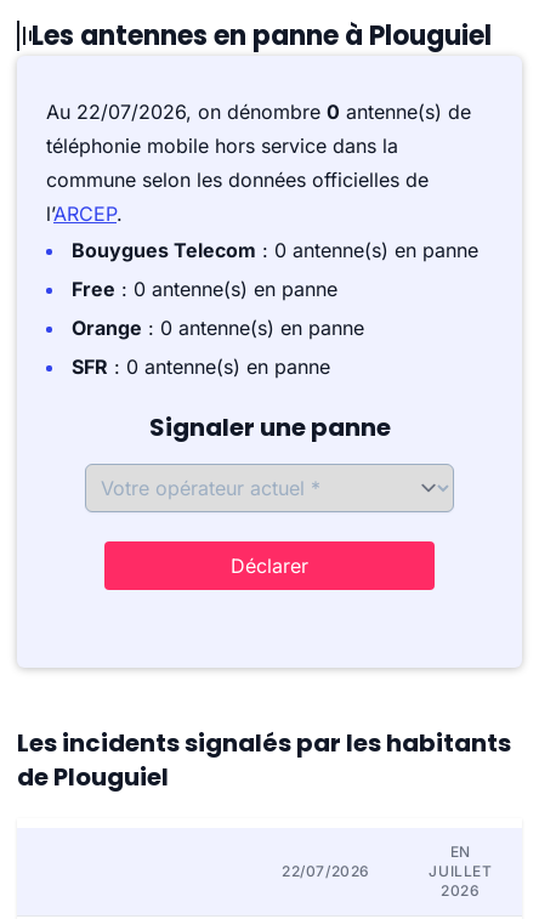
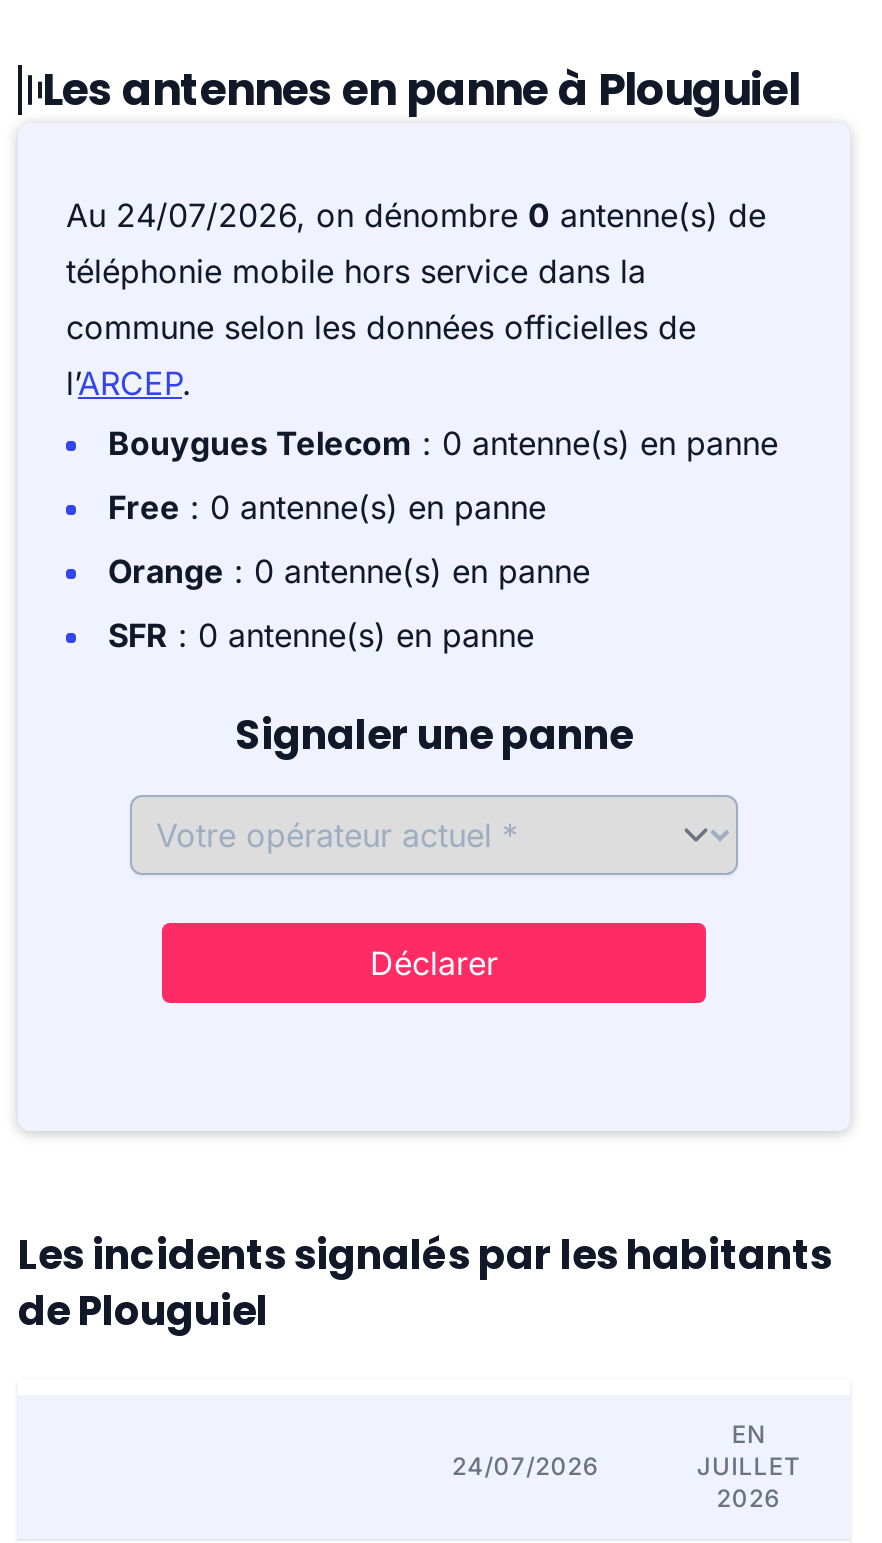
[46,100,471,124] Au 22/07/2026, on dénombre 0 antenne(s) de -> [66,195,766,235] Au 24/07/2026, on dénombre 0 antenne(s) de
[282,862,370,880] 22/07/2026 -> [452,1451,600,1481] 24/07/2026

